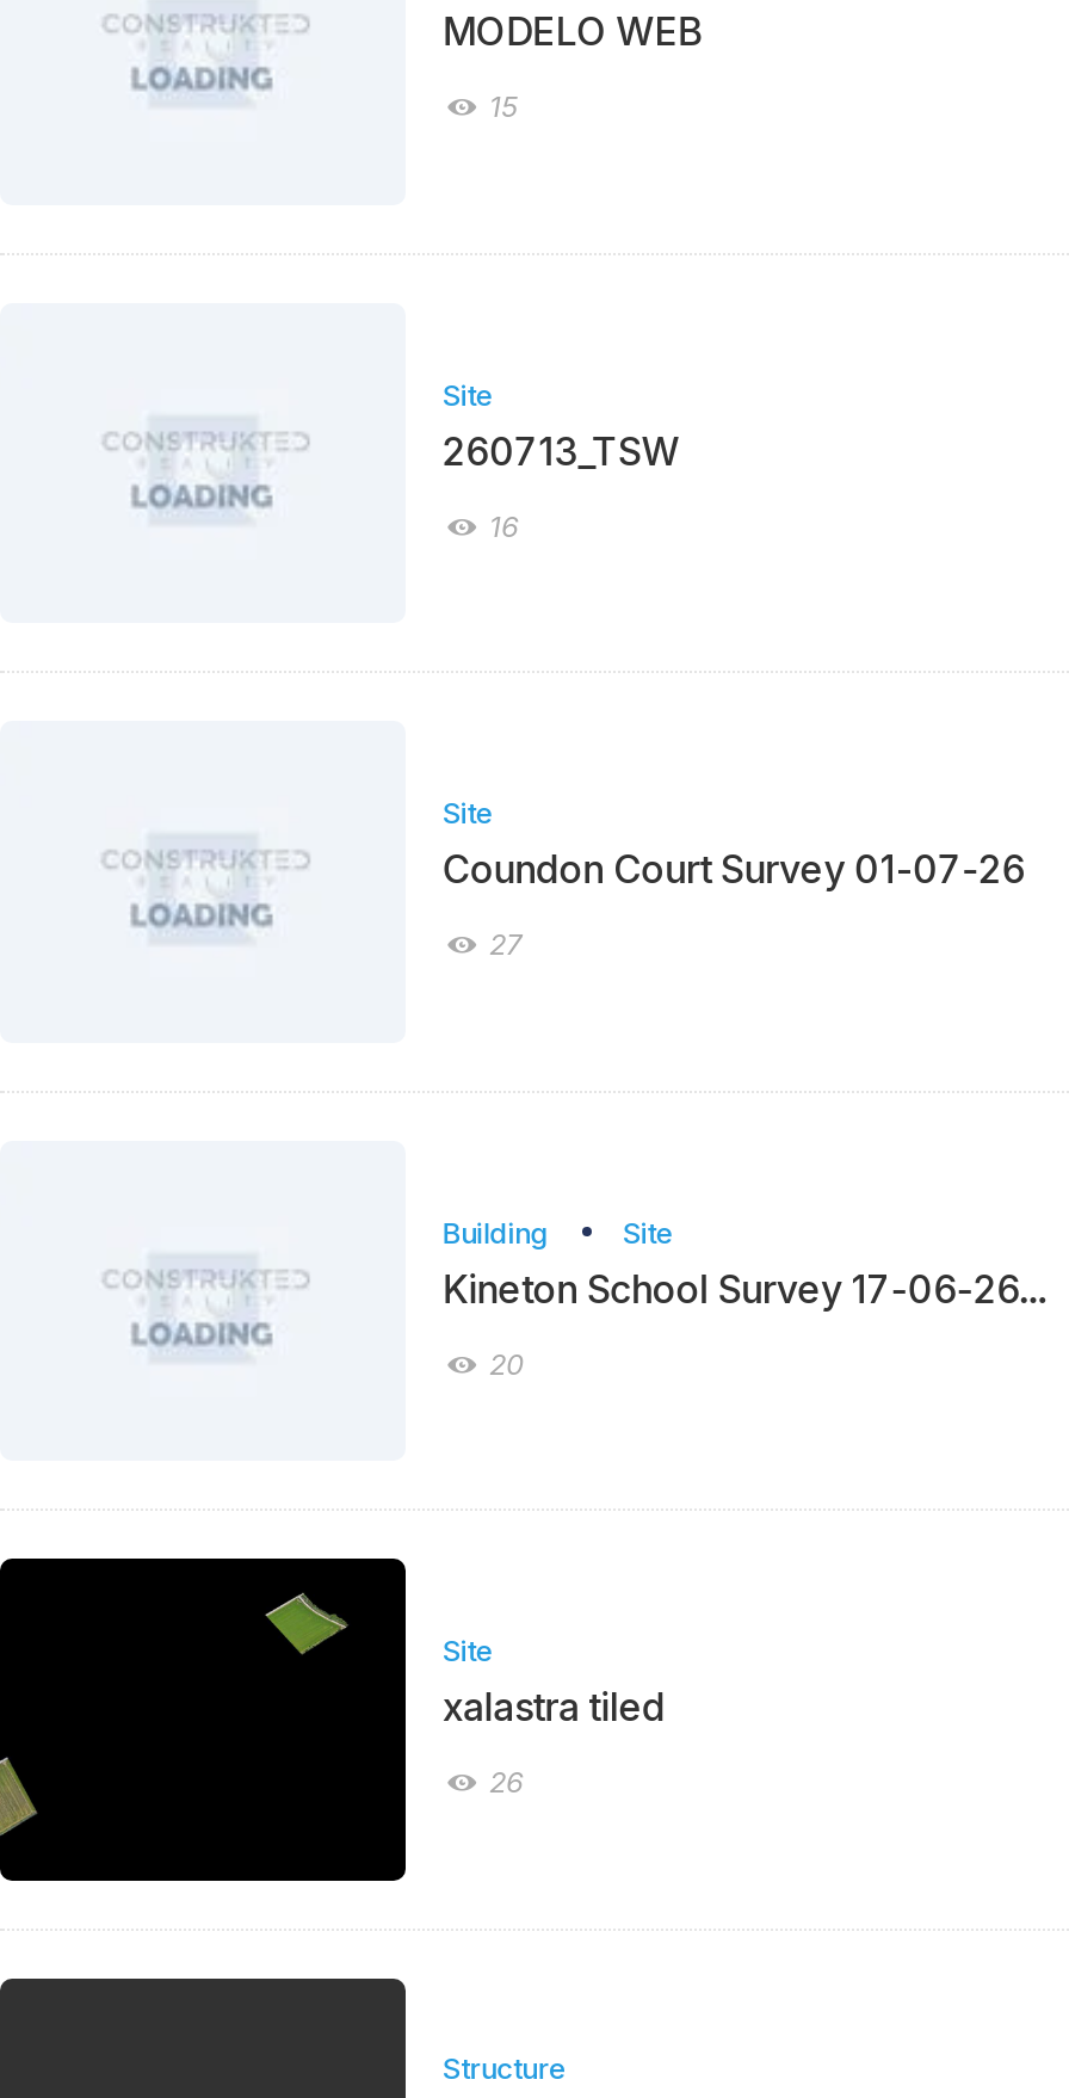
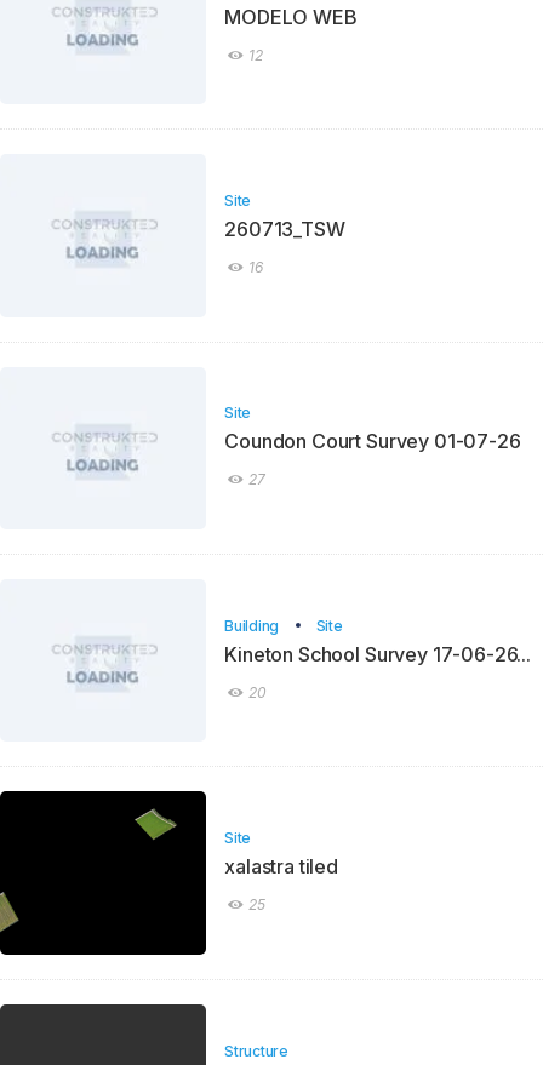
[482,90,518,125] 15 -> [245,45,263,64] 12
[482,1764,523,1800] 26 -> [245,895,265,914] 25

